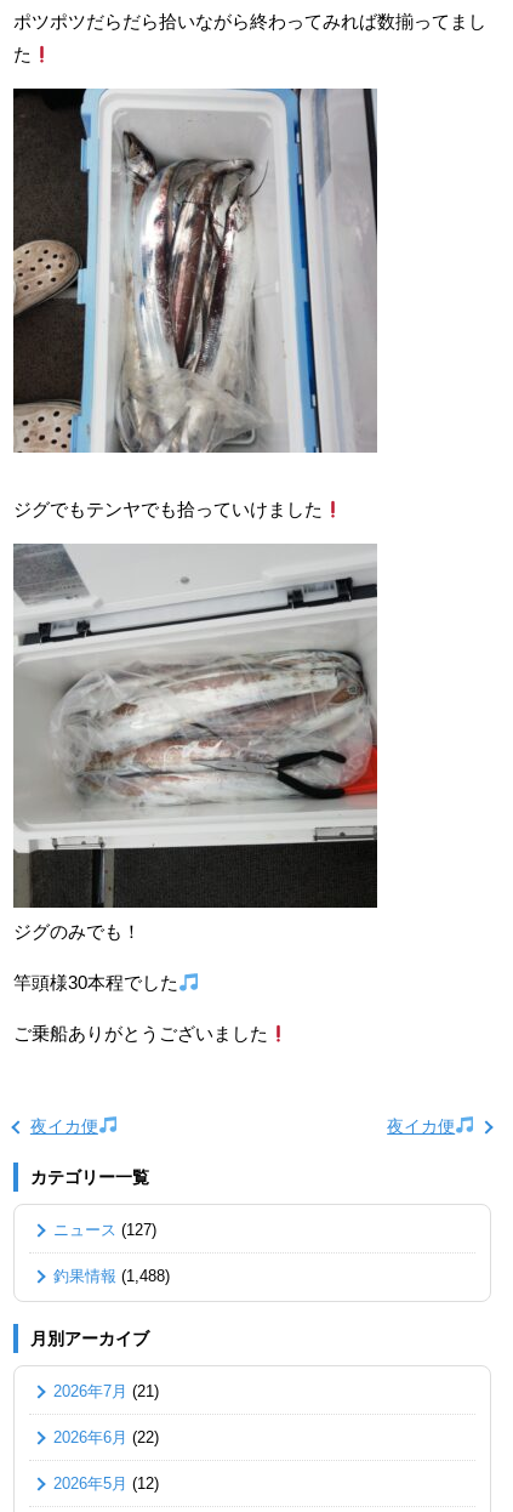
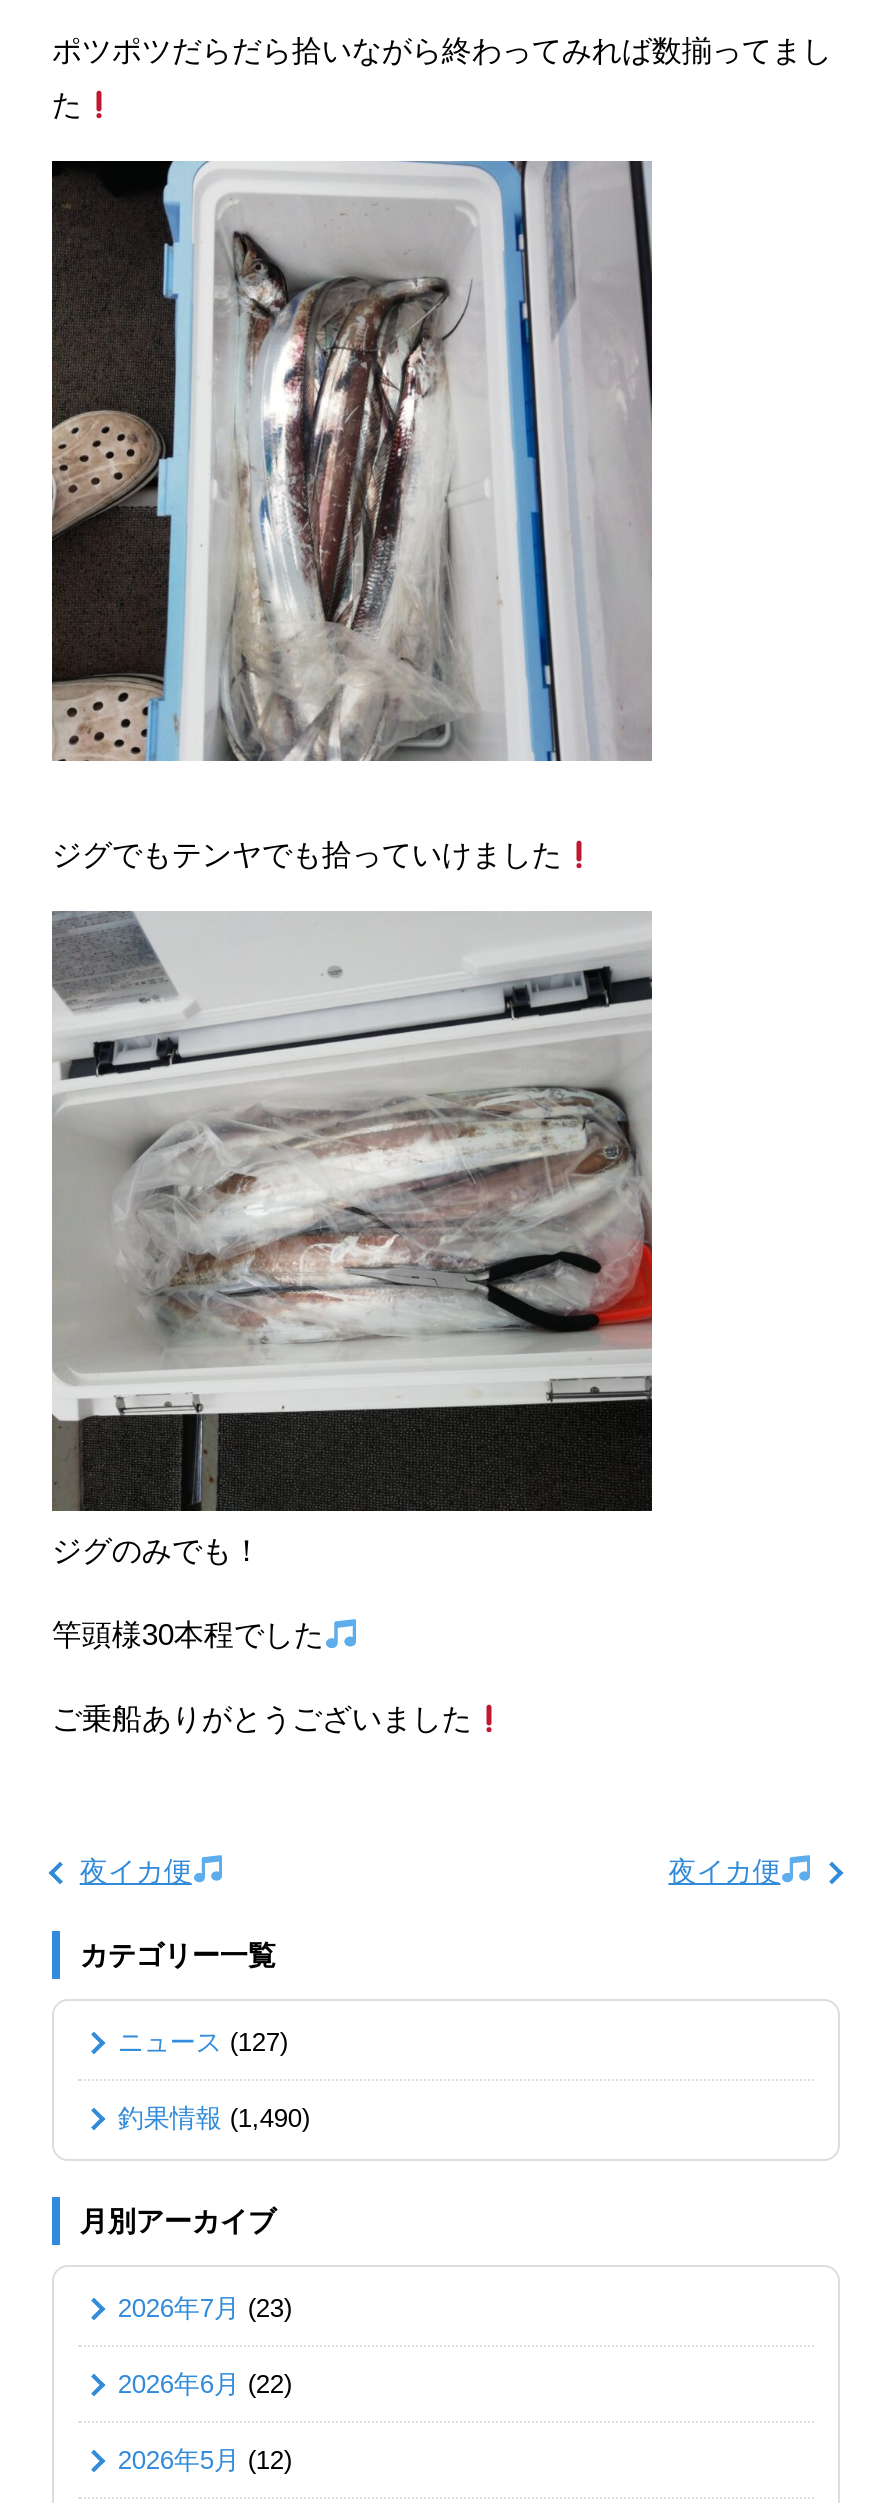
[53,1267,170,1285] 釣果情報(1,488) -> [118,2103,310,2133] 釣果情報(1,490)
[53,1382,159,1400] 2026年7月(21) -> [118,2293,292,2323] 2026年7月(23)

